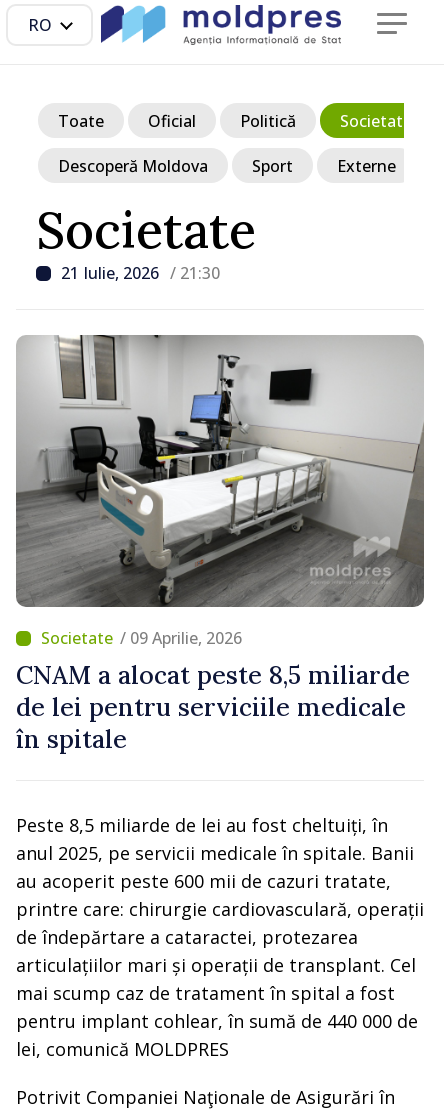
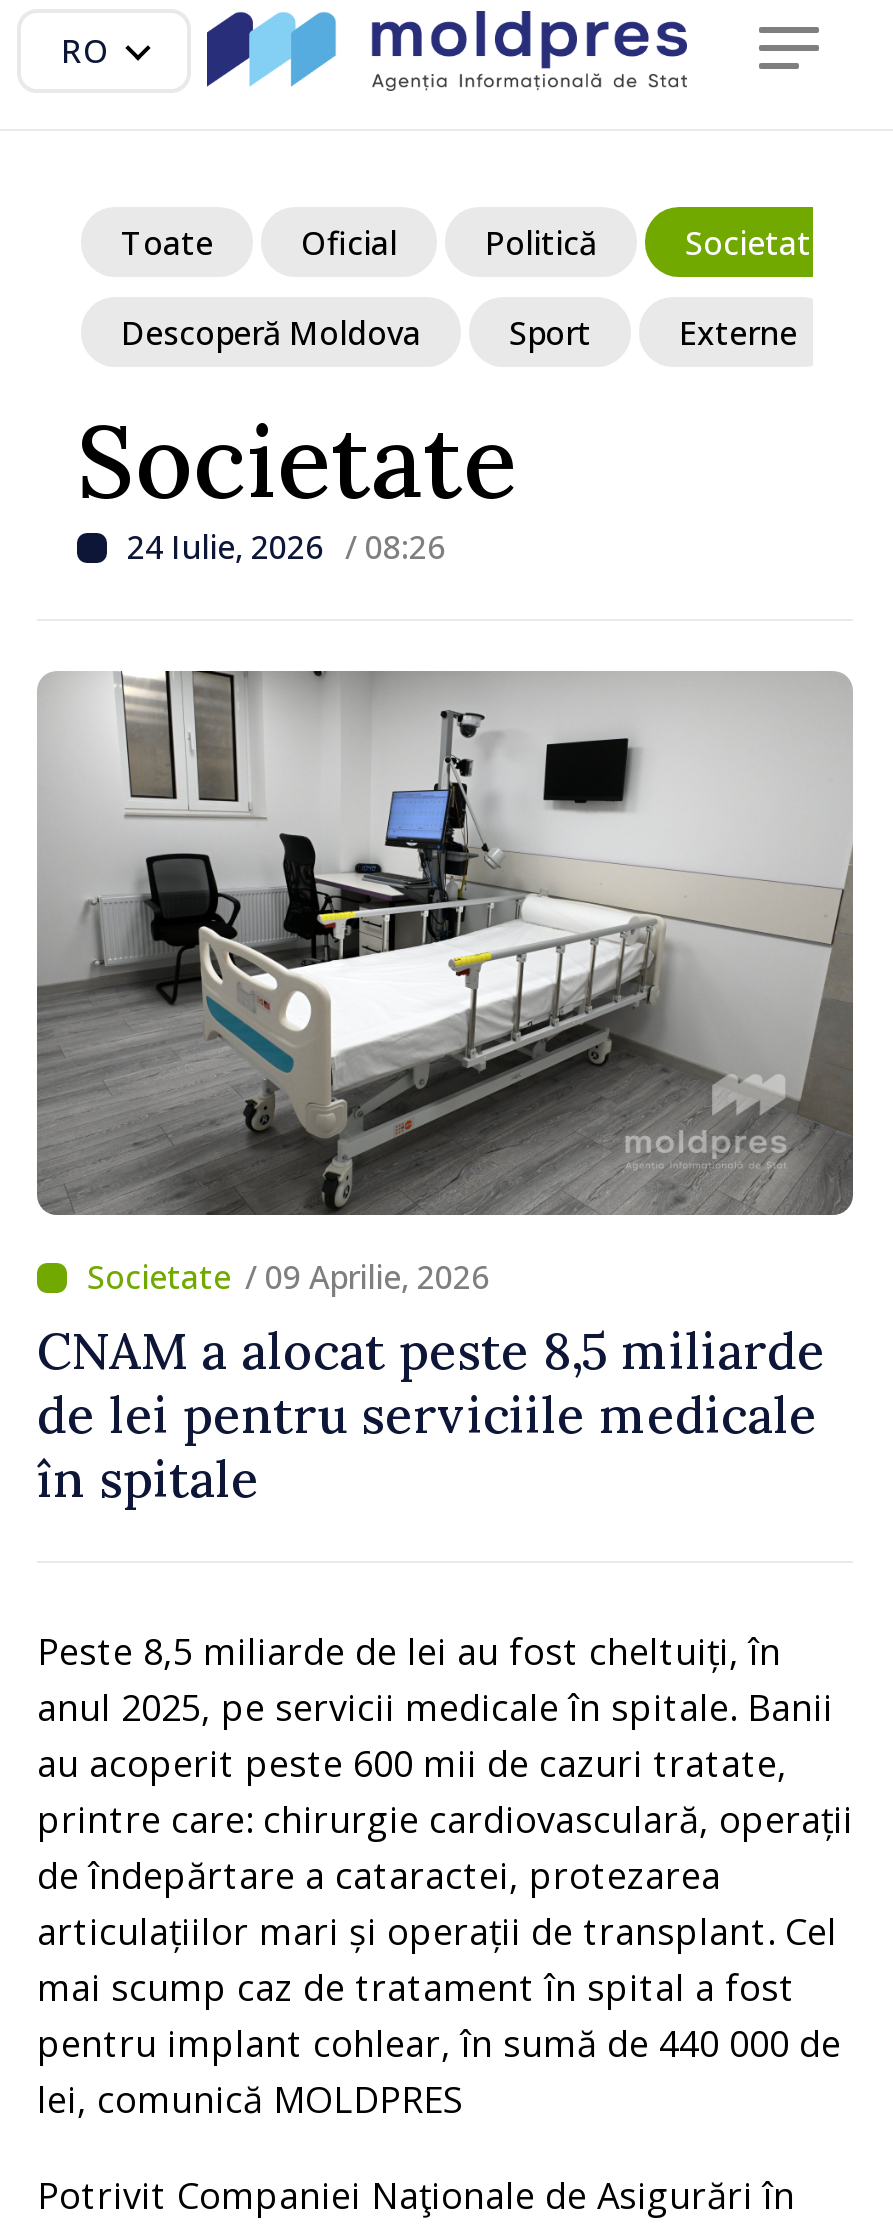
[61,262,220,284] 21 Iulie, 2026 / 21:30 -> [127,525,445,569] 24 Iulie, 2026 / 08:26

